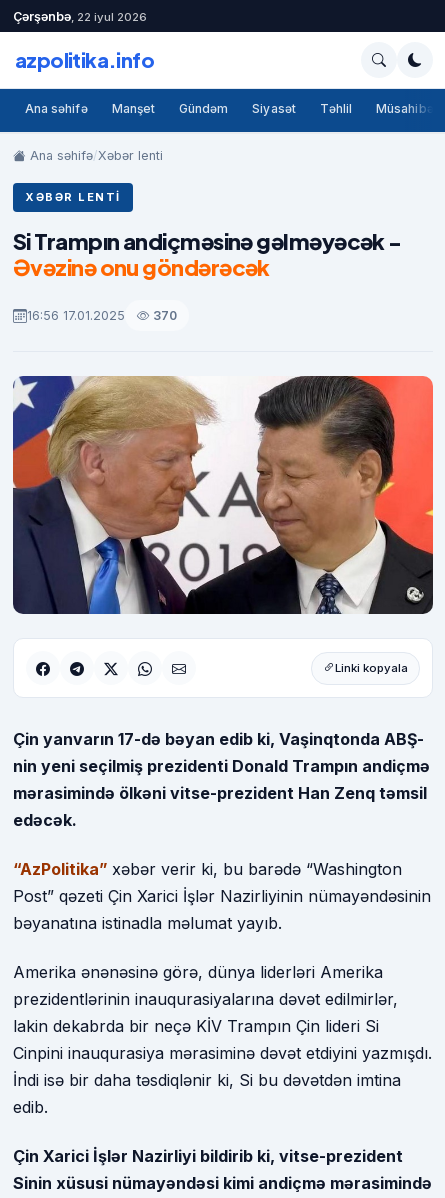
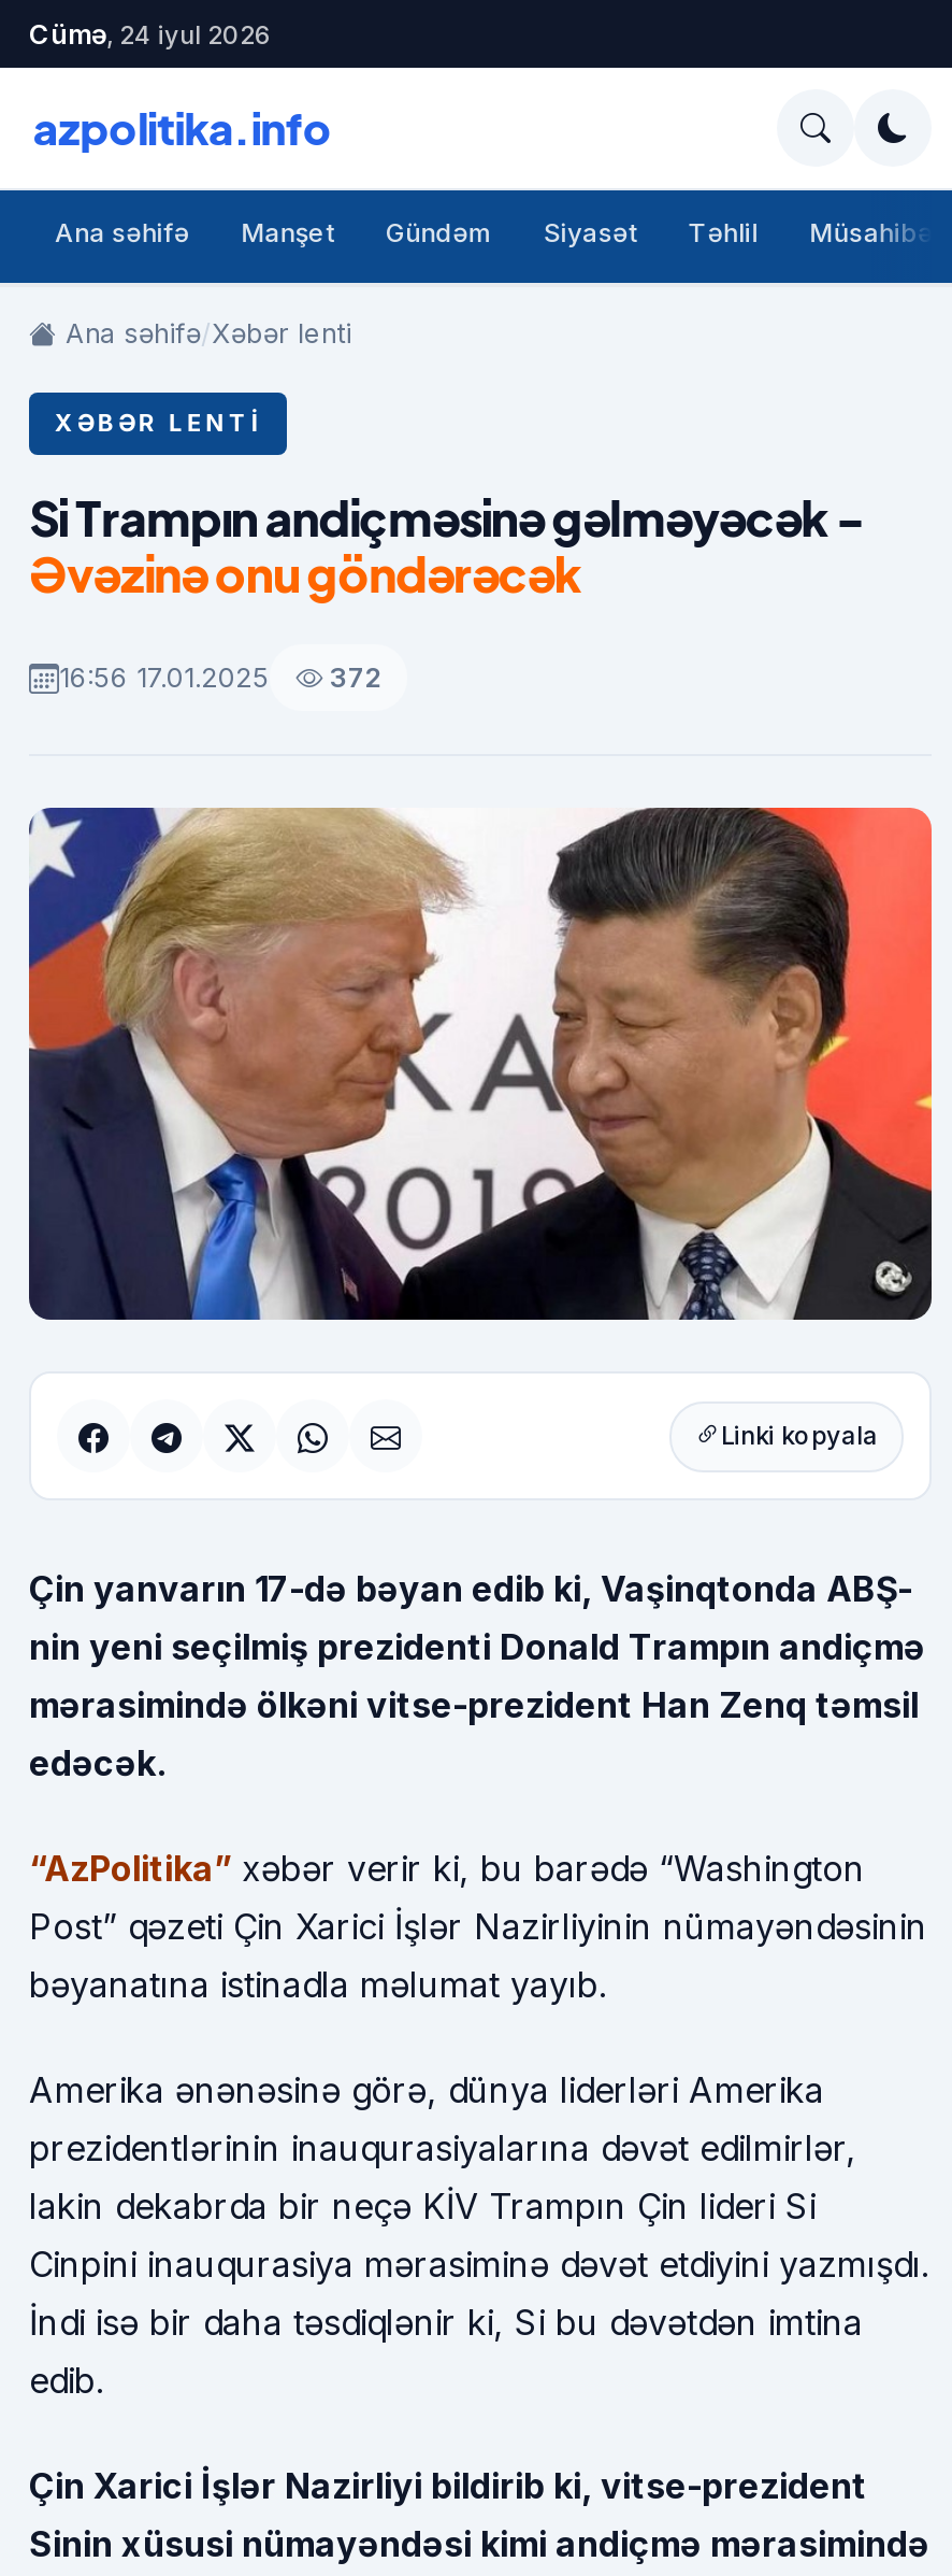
[13,8,147,23] Çərşənbə, 22 iyul 2026 -> [29,17,272,49] Cümə, 24 iyul 2026
[27,308,177,323] 16:56 17.01.2025 370 -> [59,661,381,694] 16:56 17.01.2025 372

